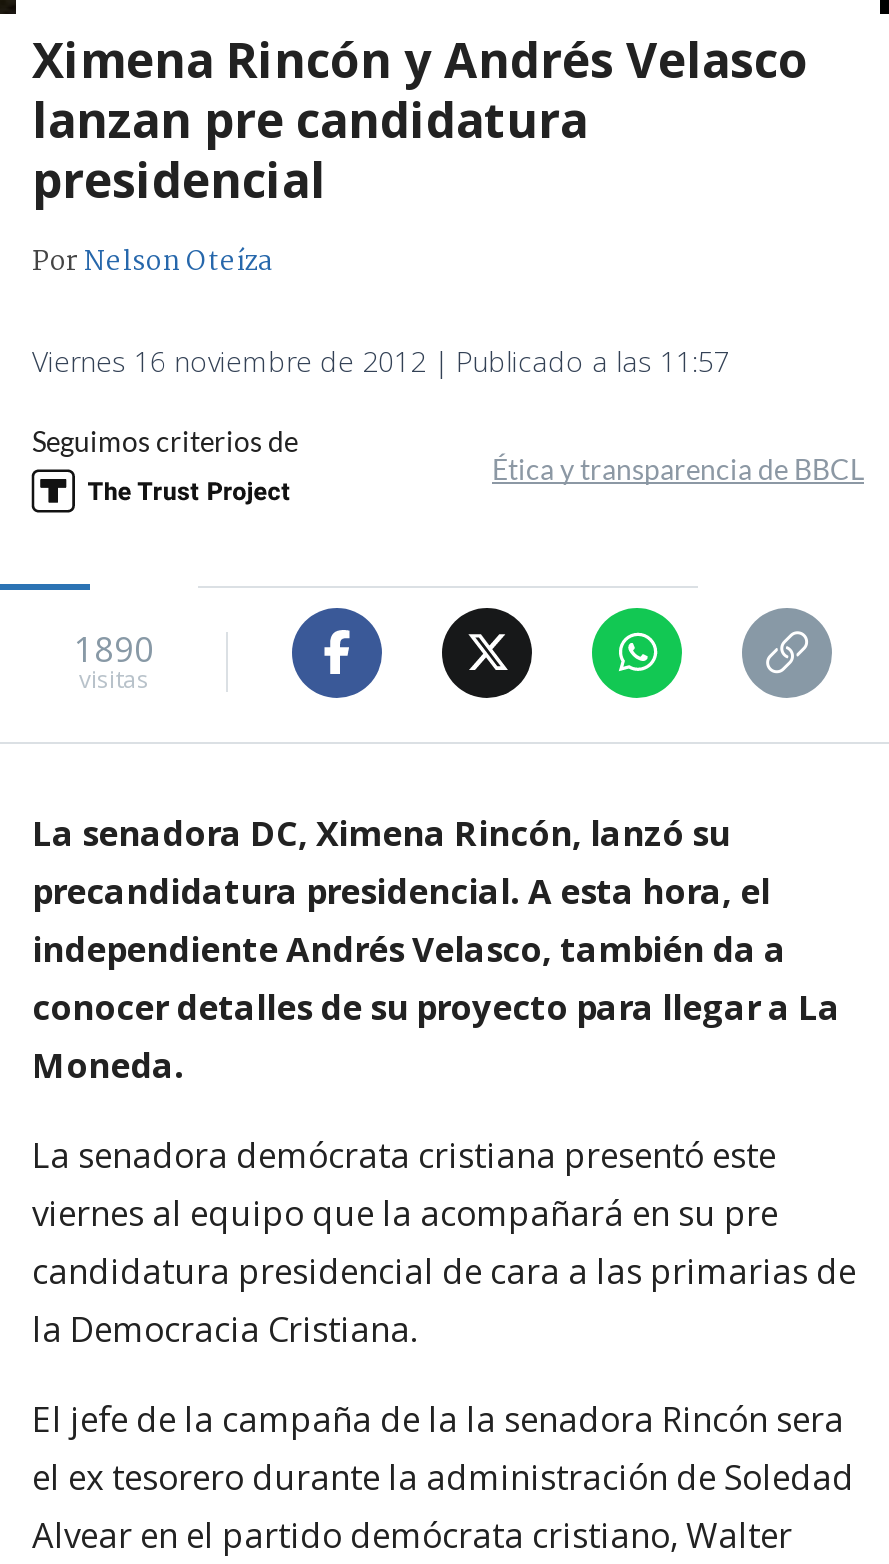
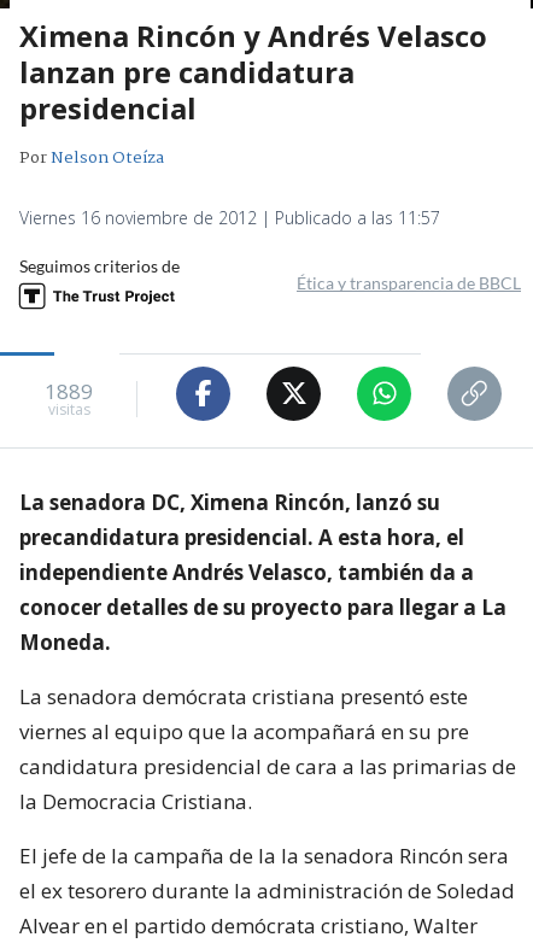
[74,627,154,673] 1890 -> [45,378,93,406] 1889

